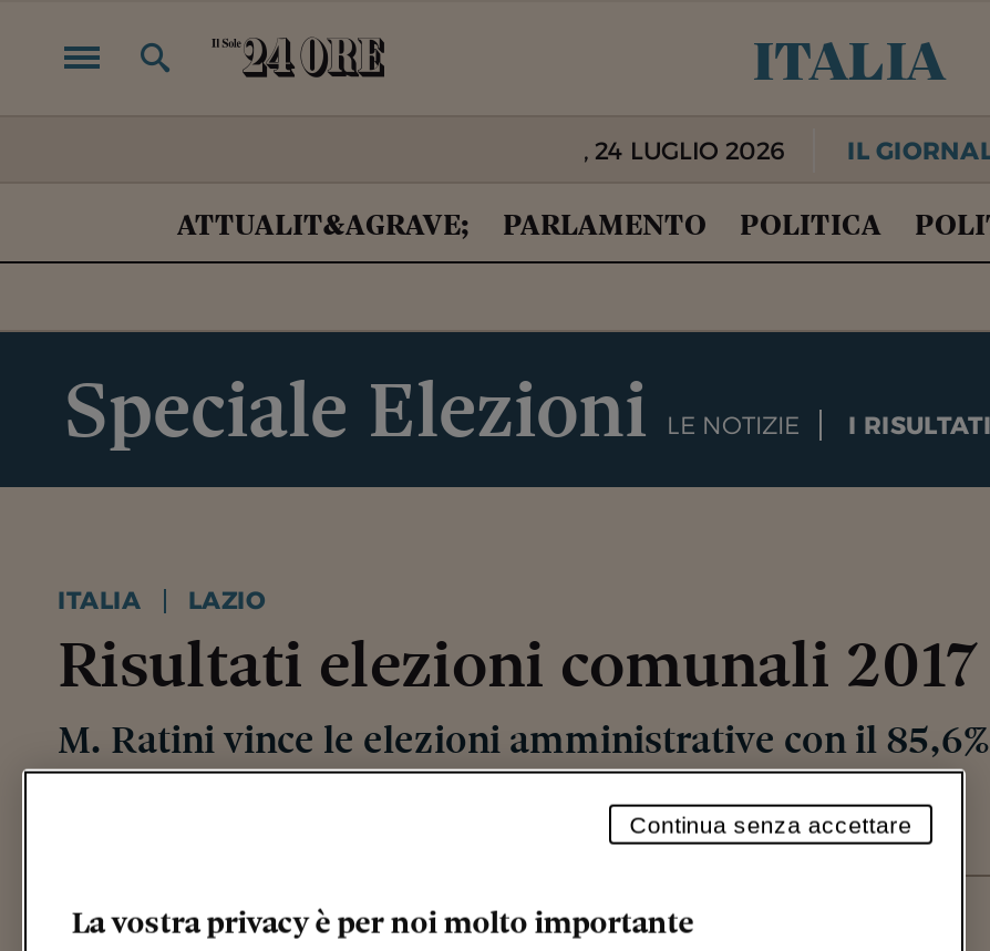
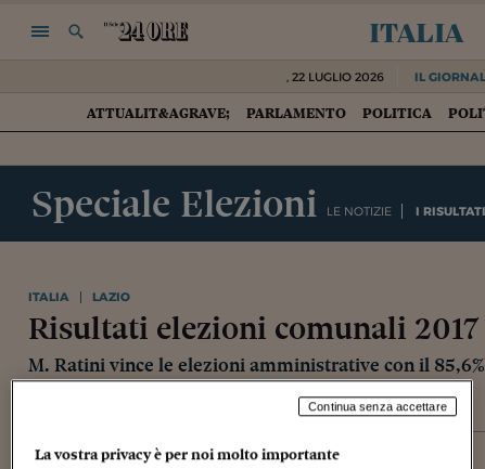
[584,135,785,166] , 24 LUGLIO 2026 -> [286,69,384,84] , 22 LUGLIO 2026

